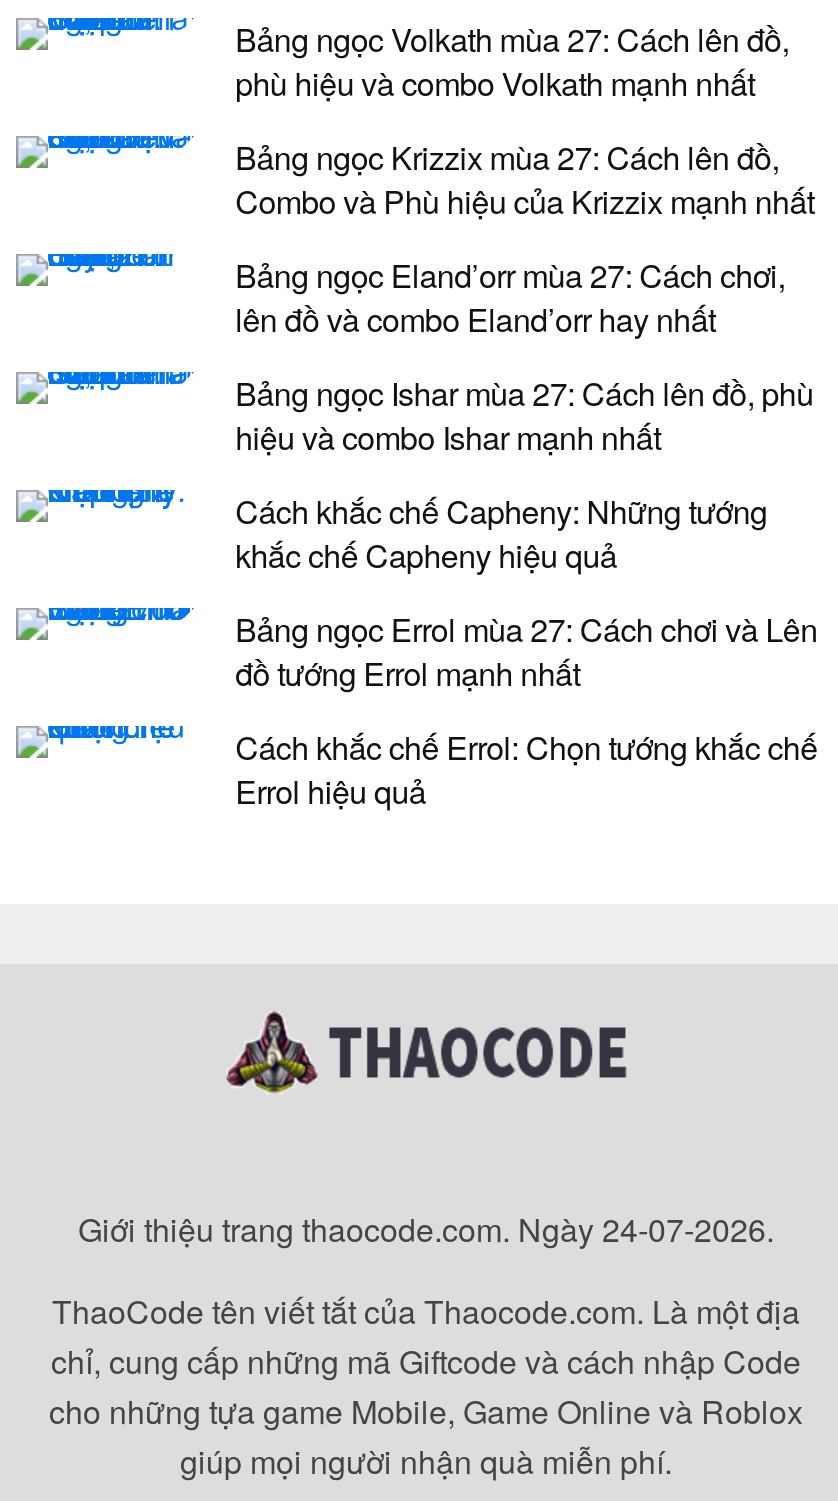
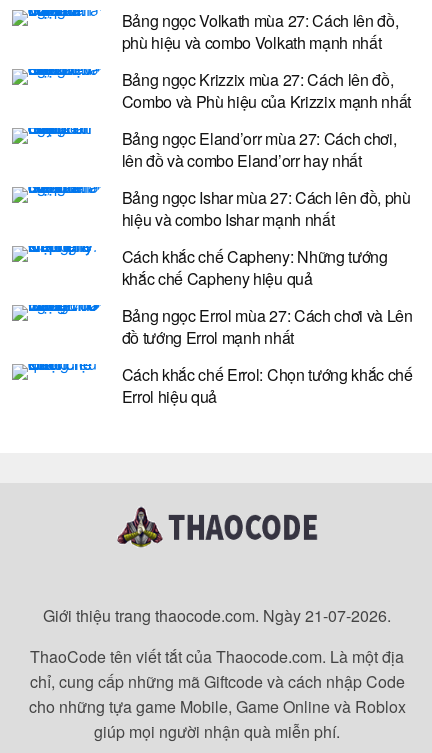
[78,1206,774,1252] Giới thiệu trang thaocode.com. Ngày 24-07-2026. -> [43,604,391,627] Giới thiệu trang thaocode.com. Ngày 21-07-2026.

